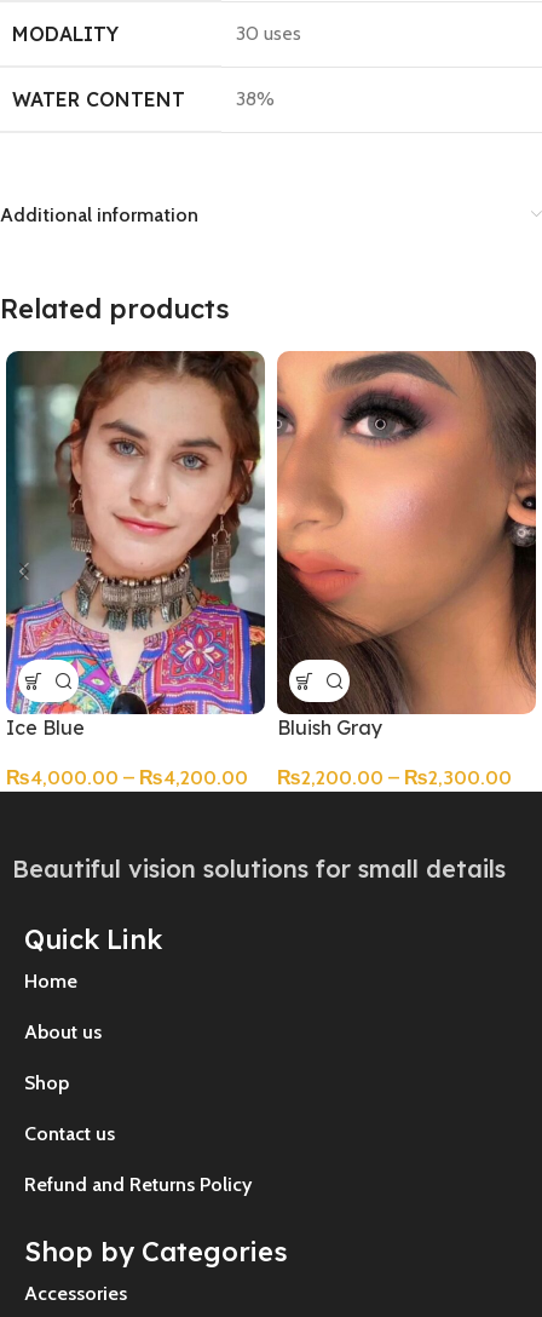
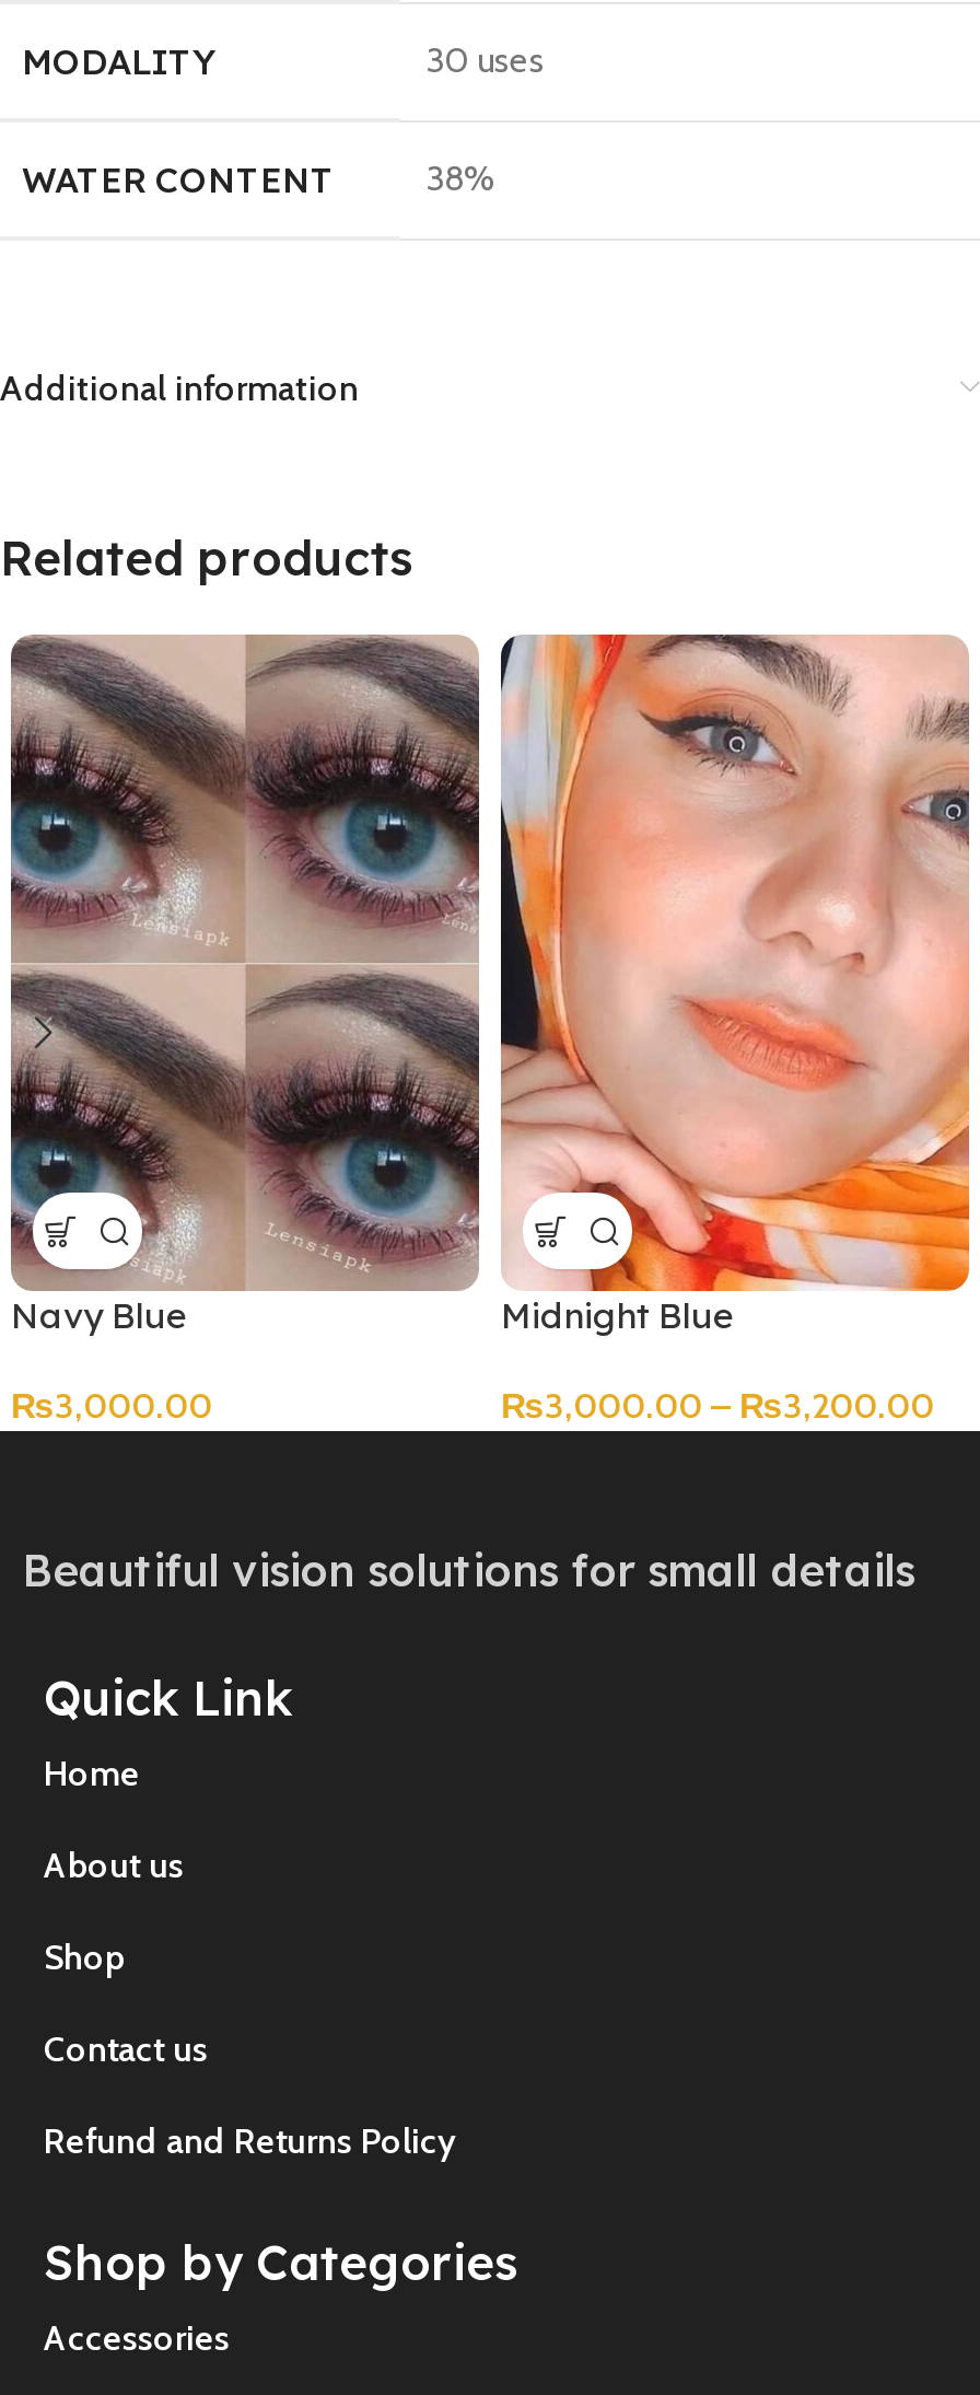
[5,350,266,740] [image] | Ice Blue -> [9,635,481,1337] [image] | Navy Blue
[276,350,537,740] [image] | Bluish Gray -> [499,632,971,1337] [image] | Midnight Blue
[6,766,248,789] ₨4,000.00 – ₨4,200.00 -> [11,1385,212,1427] ₨3,000.00
[277,766,512,789] ₨2,200.00 – ₨2,300.00 -> [501,1385,934,1427] ₨3,000.00 – ₨3,200.00

